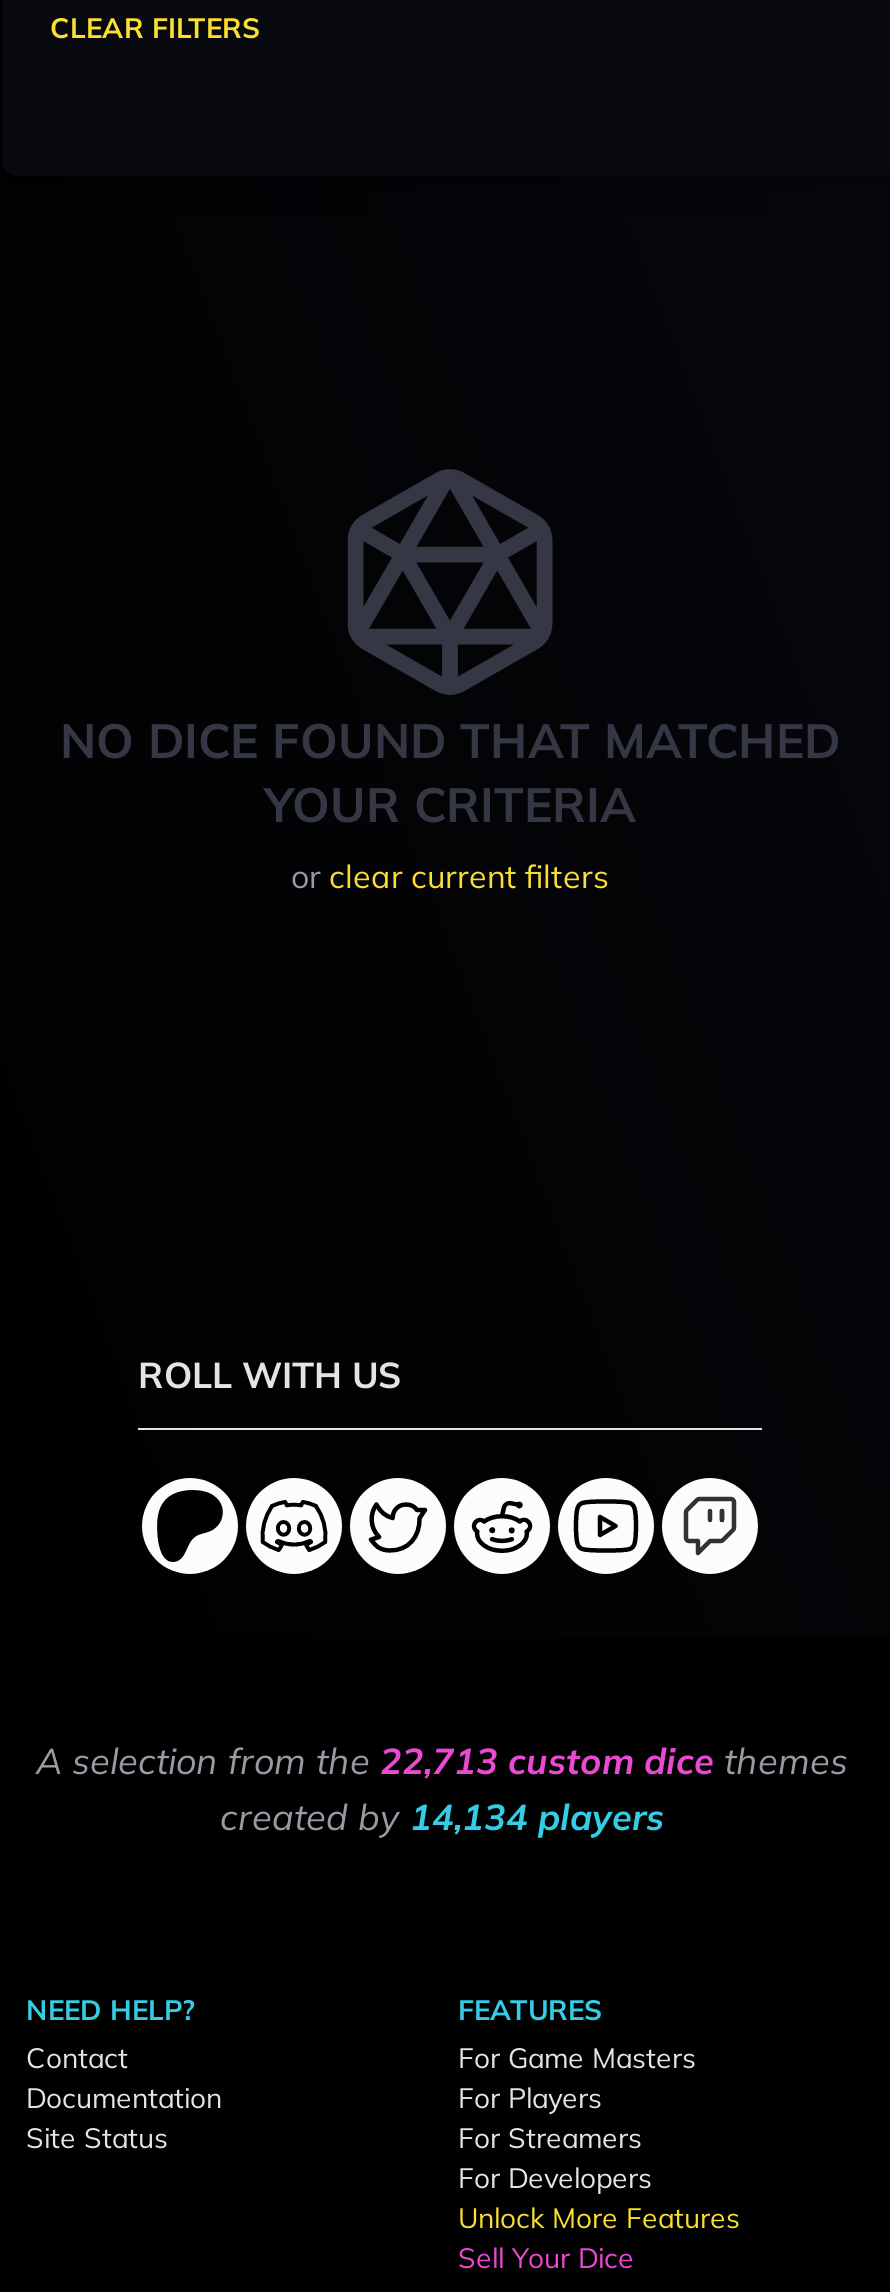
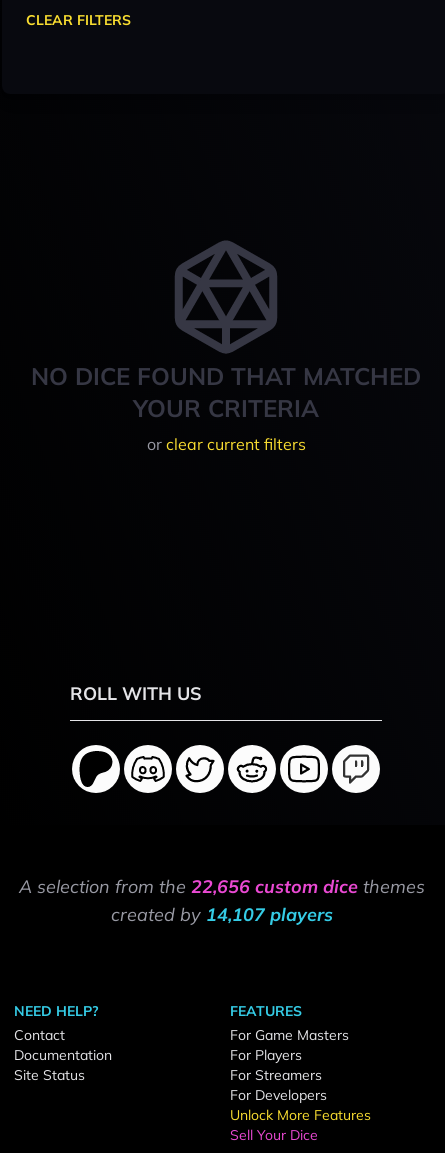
[36,1738,848,1784] A selection from the 22,713 custom dice themes -> [19,875,425,898] A selection from the 22,656 custom dice themes
[220,1794,664,1840] created by 14,134 players -> [111,903,333,926] created by 14,107 players

